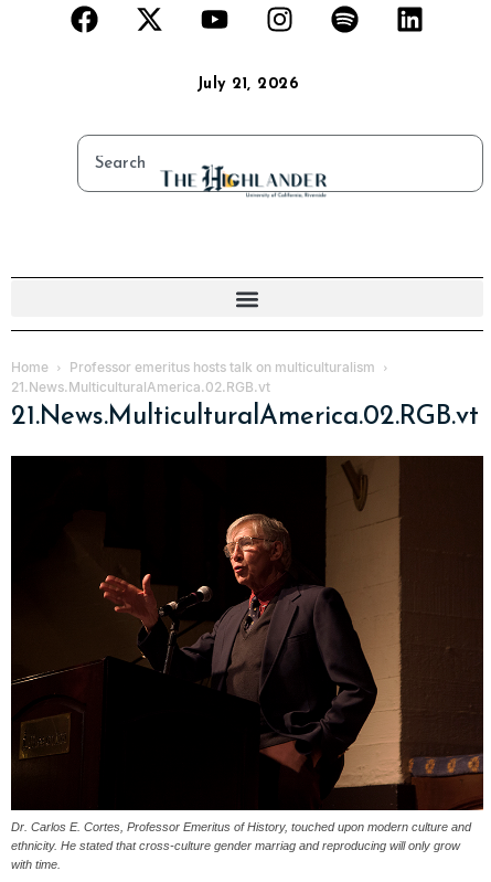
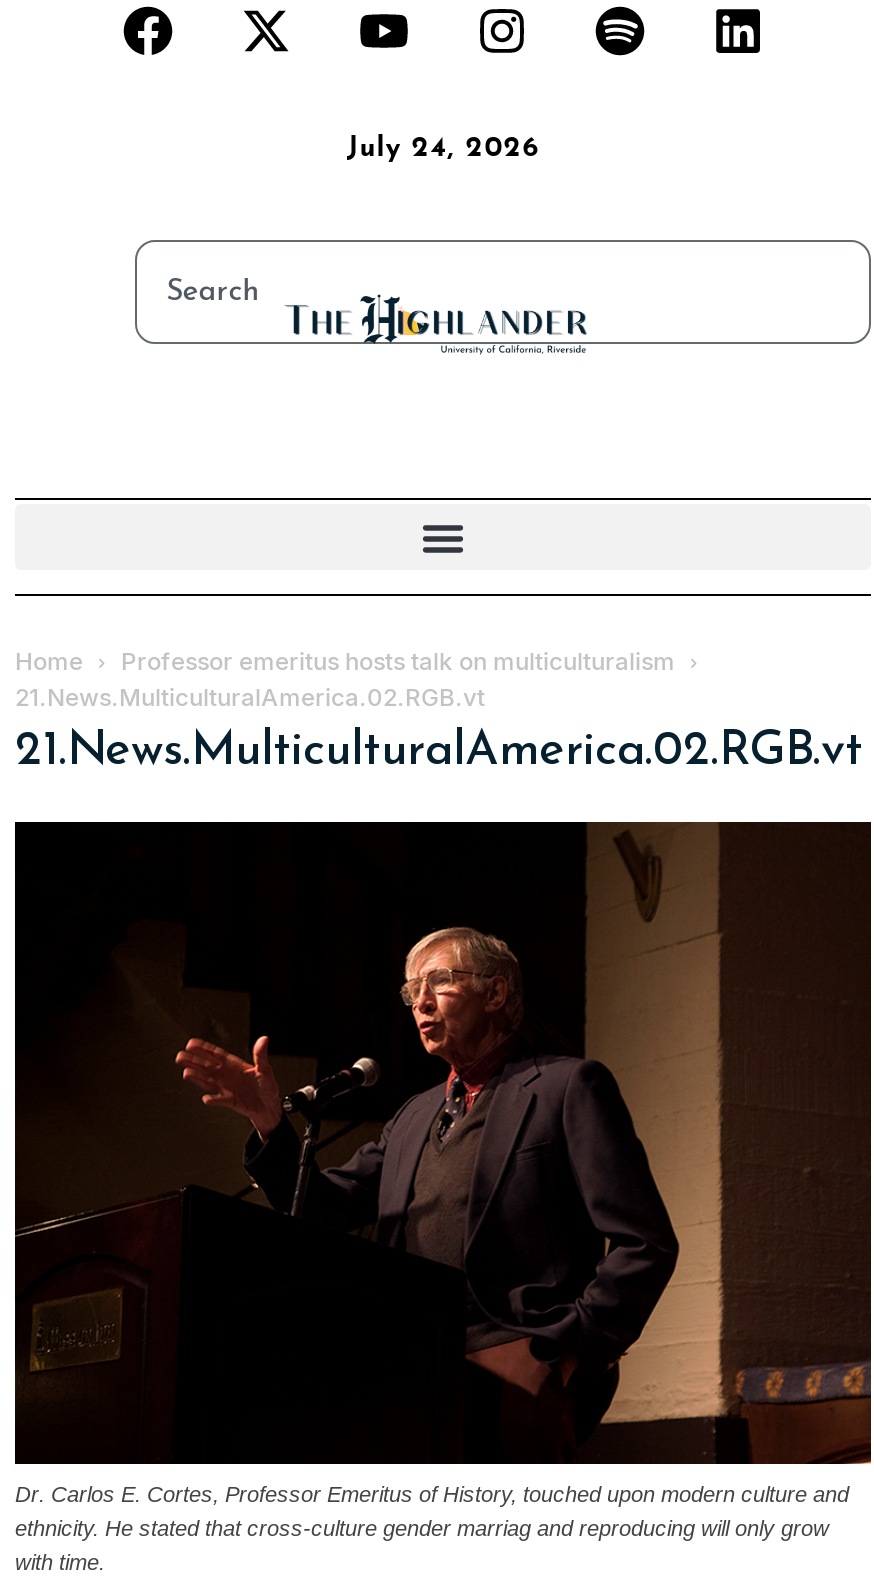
[196,76,298,93] July 21, 2026 -> [347,134,539,164] July 24, 2026

